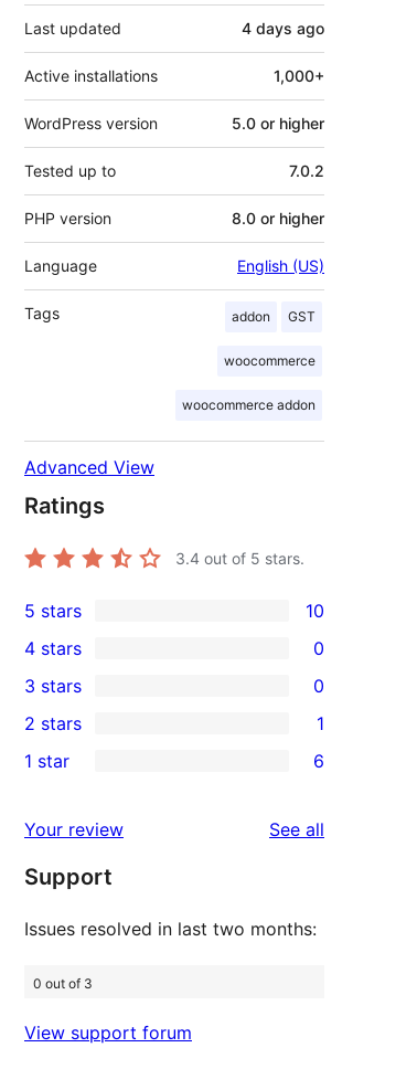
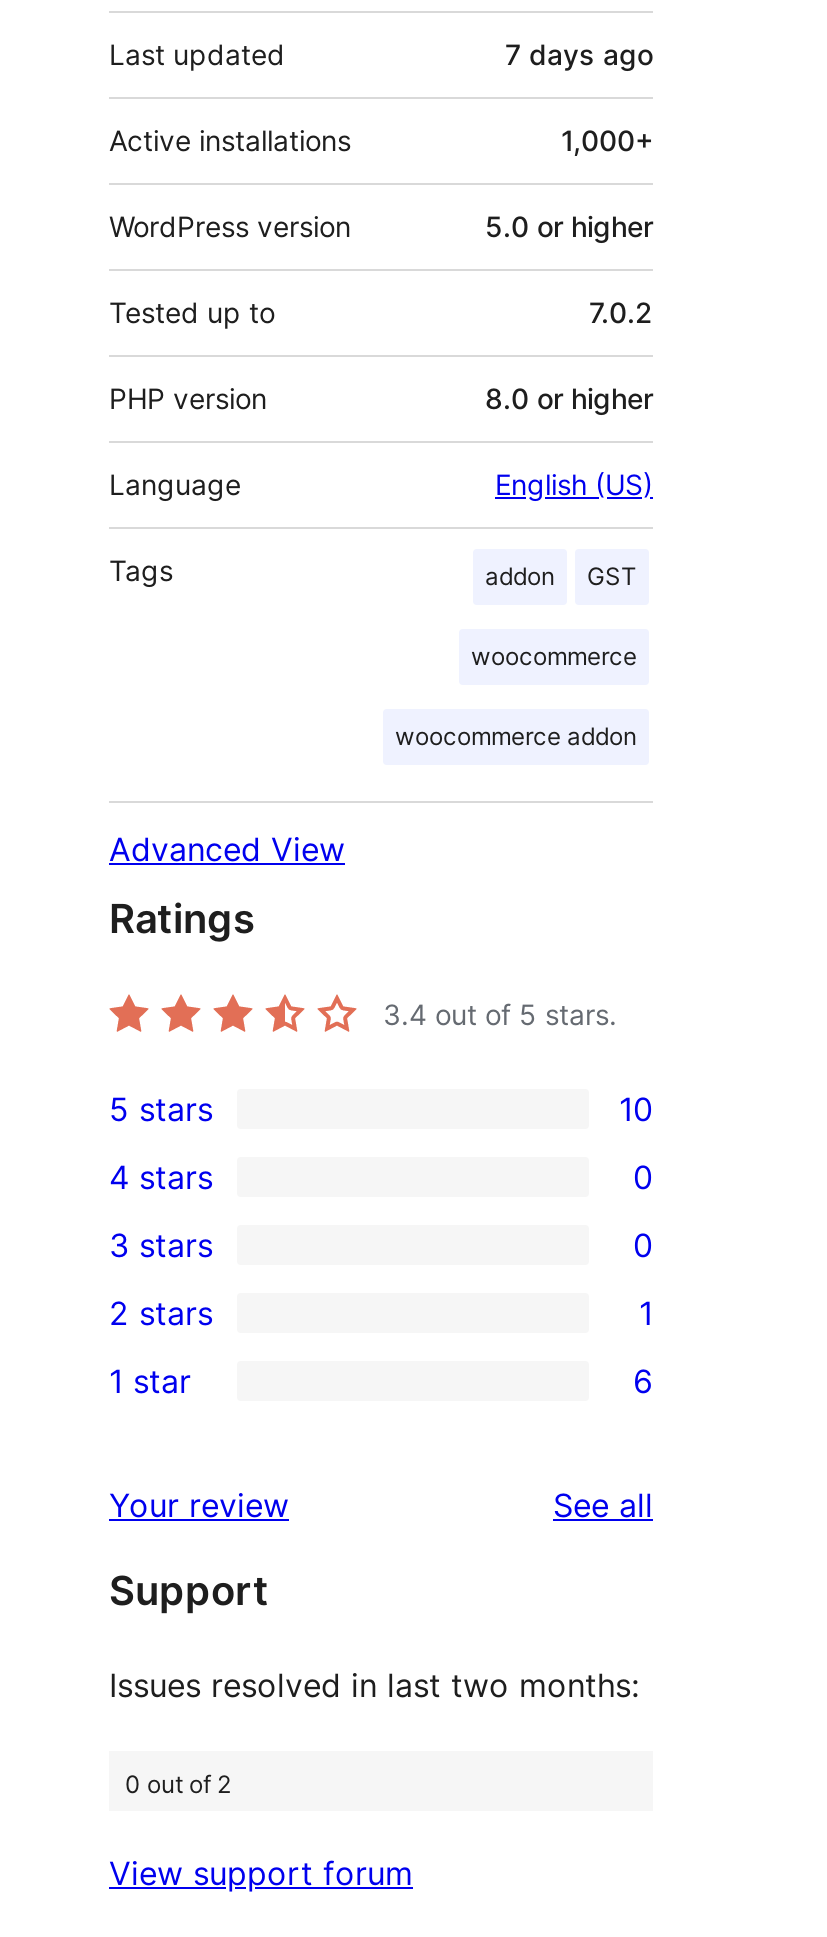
[242,19,324,38] 4 days ago -> [505,38,653,72] 7 days ago
[33,976,93,992] 0 out of 3 -> [125,1770,231,1800] 0 out of 2

